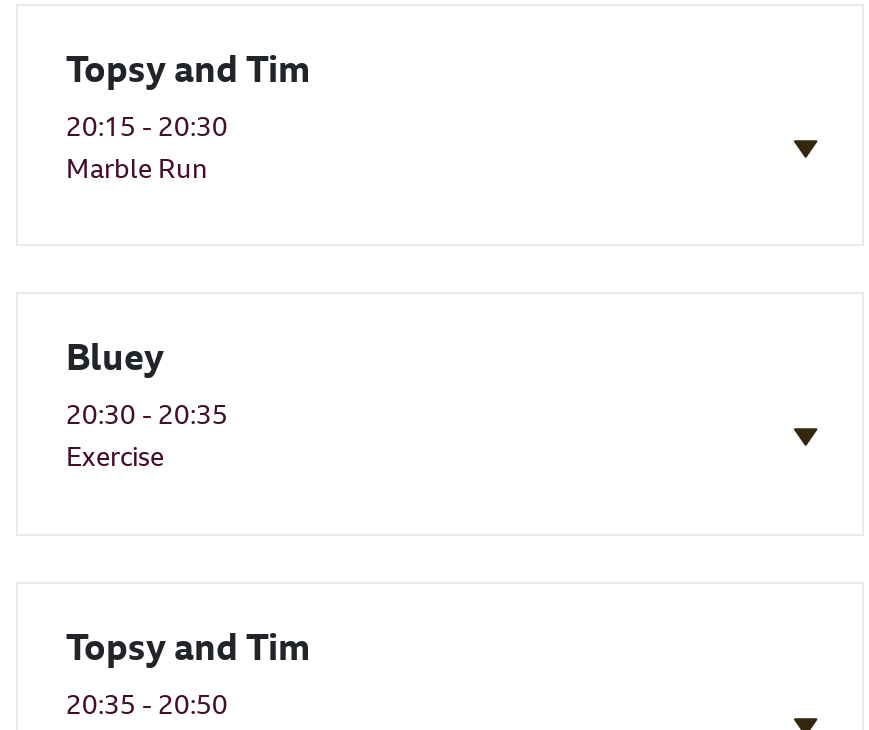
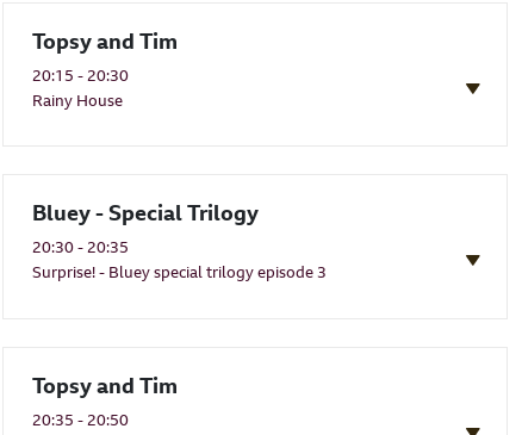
[66,158,208,184] Marble Run -> [32,94,123,110] Rainy House
[66,345,164,381] Bluey -> [32,205,259,227] Bluey - Special Trilogy
[66,447,164,473] Exercise -> [32,266,327,282] Surprise! - Bluey special trilogy episode 3

